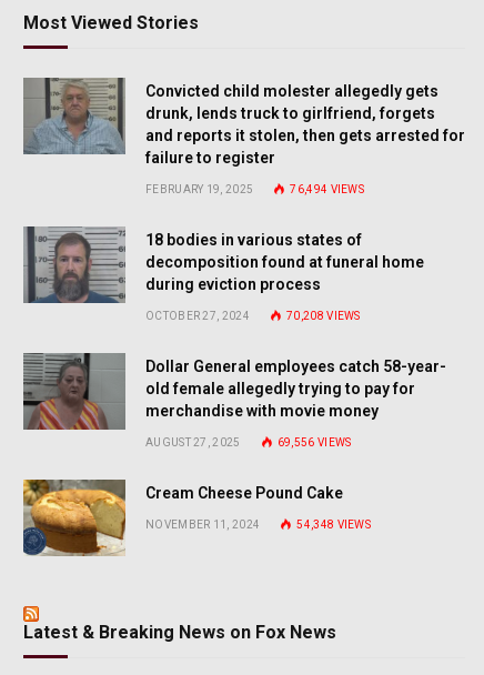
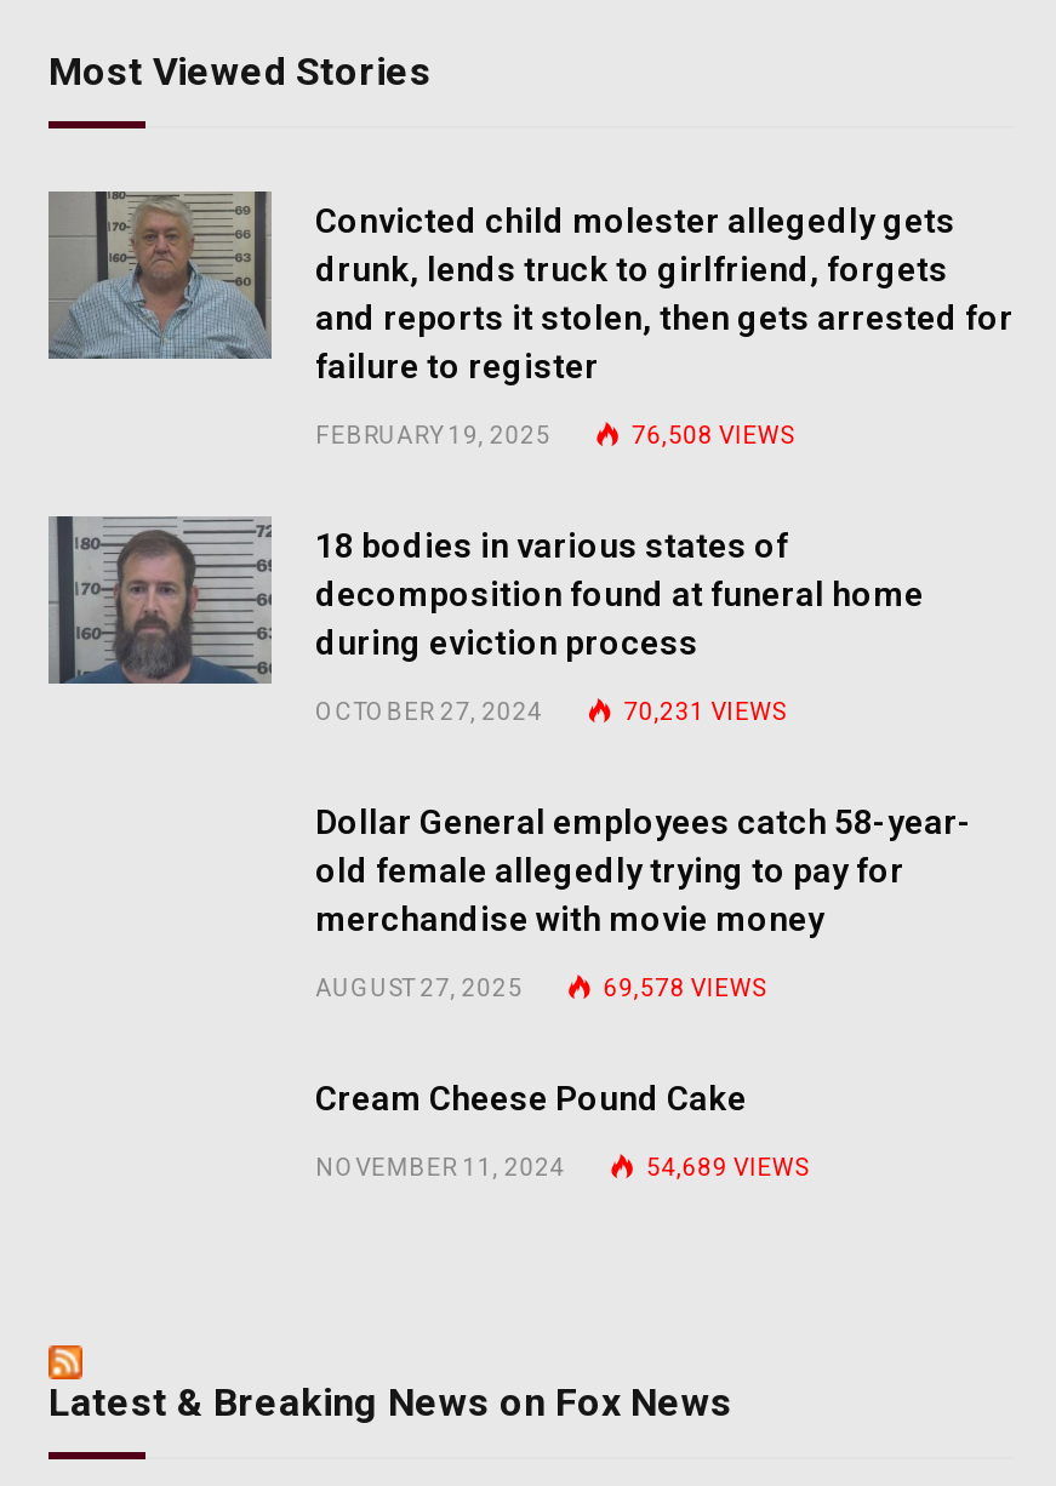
[290,183,364,196] 76,494 VIEWS -> [631,422,793,449] 76,508 VIEWS
[287,310,360,322] 70,208 VIEWS -> [623,698,785,725] 70,231 VIEWS
[22,352,127,431] [image] -> none
[277,436,351,449] 69,556 VIEWS -> [603,975,765,1001] 69,578 VIEWS
[22,478,127,557] [image] -> none
[297,519,371,531] 54,348 VIEWS -> [646,1154,807,1181] 54,689 VIEWS

